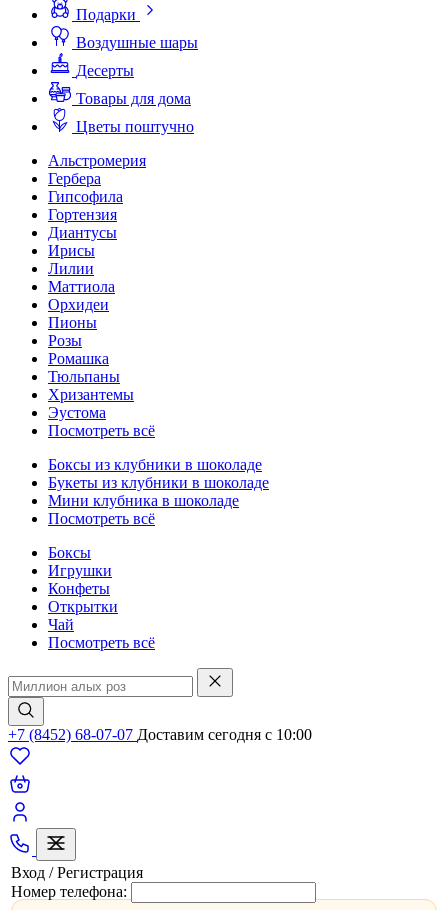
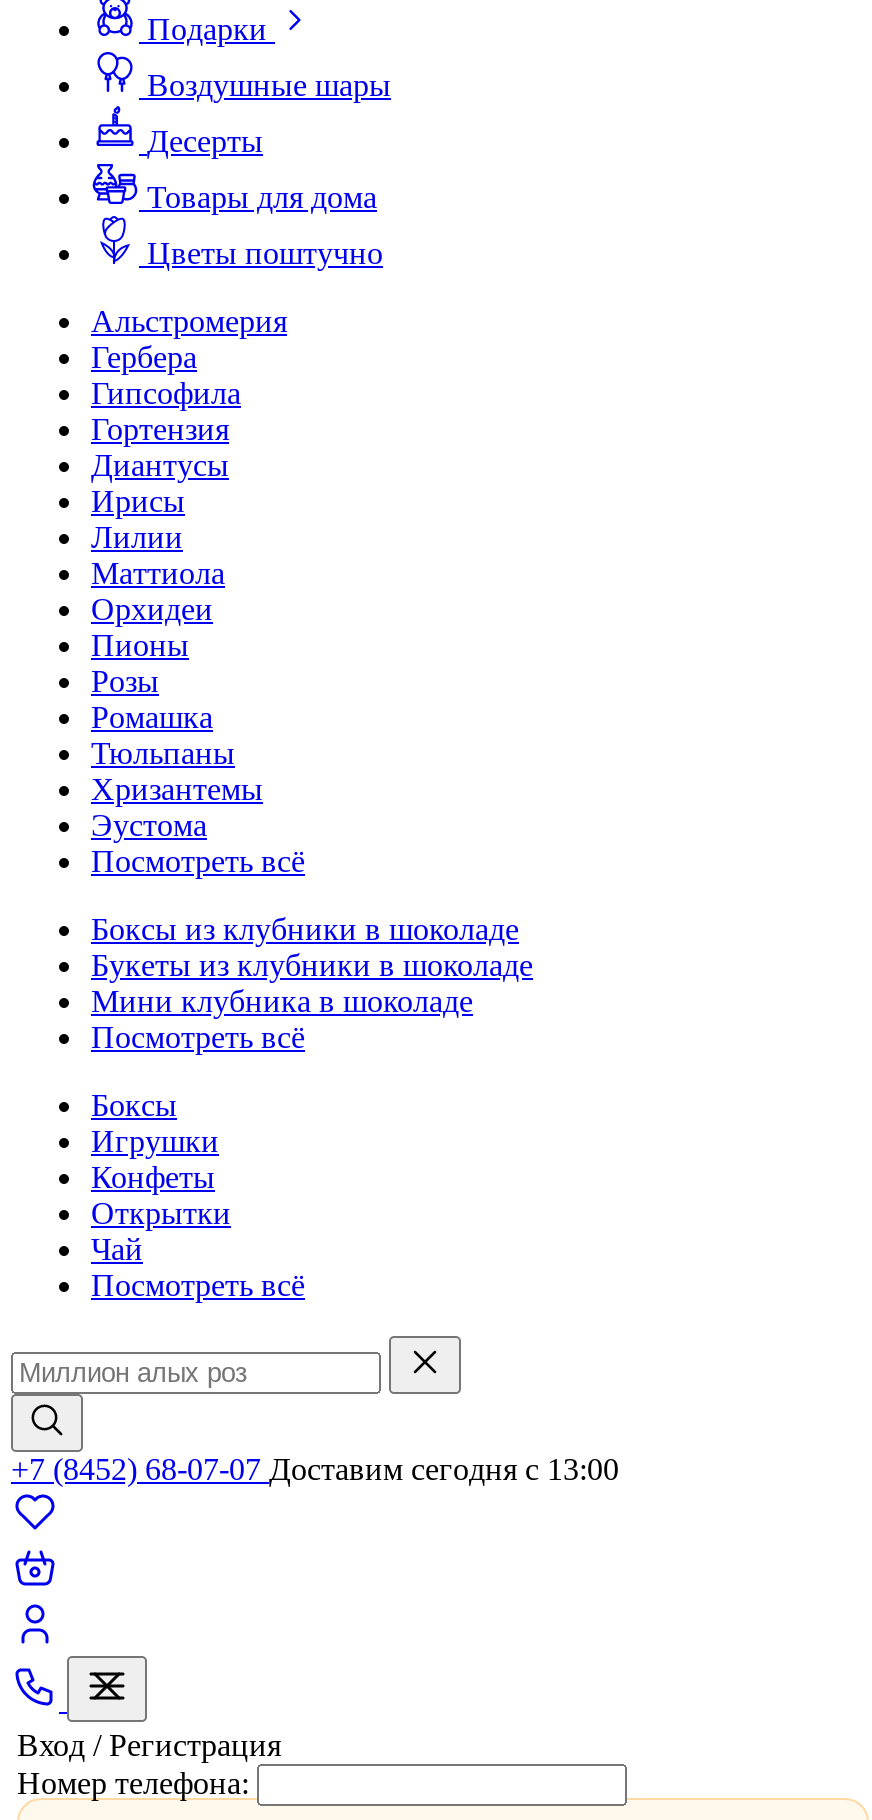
[8,726,312,743] +7 (8452) 68-07-07 Доставим сегодня c 10:00 -> [11,1452,619,1486] +7 (8452) 68-07-07 Доставим сегодня c 13:00

